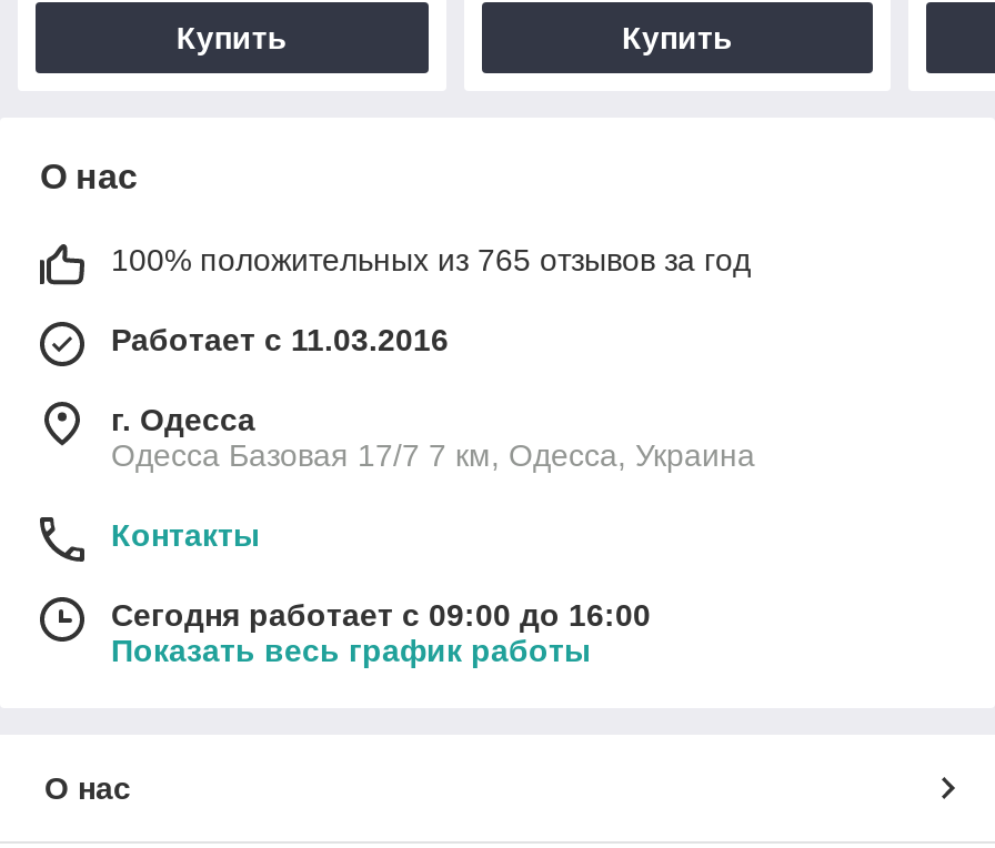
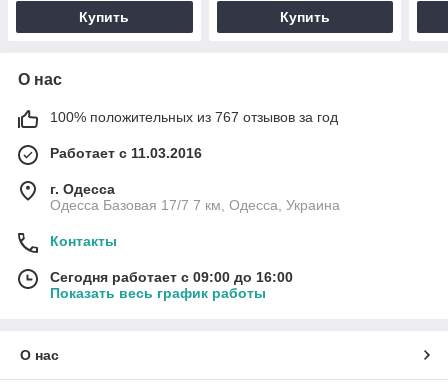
[111,242,751,277] 100% положительных из 765 отзывов за год -> [50,109,338,125] 100% положительных из 767 отзывов за год

